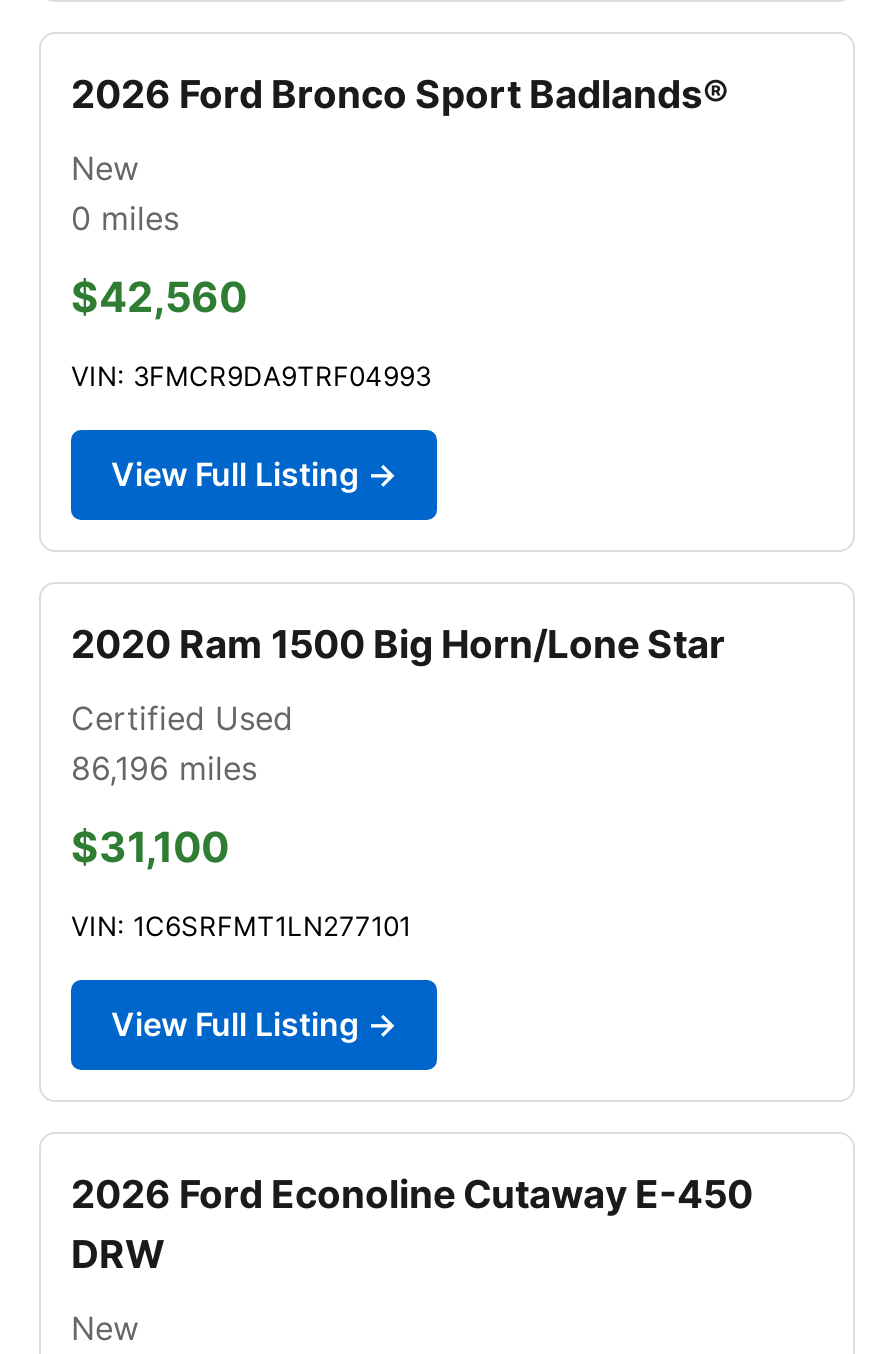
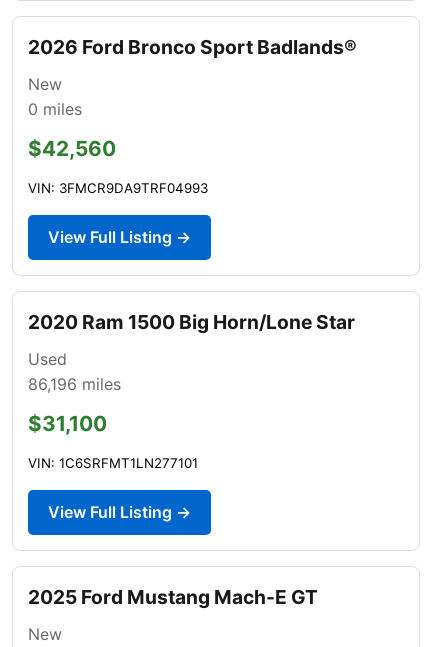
[71,698,293,738] Certified Used -> [28,349,67,369] Used
[71,1170,753,1278] 2026 Ford Econoline Cutaway E-450 | DRW -> [28,585,318,609] 2025 Ford Mustang Mach-E GT

